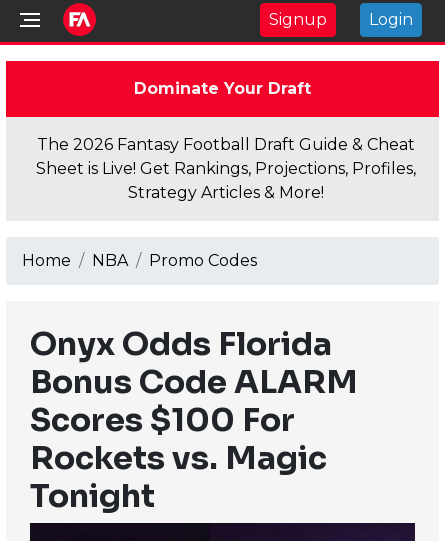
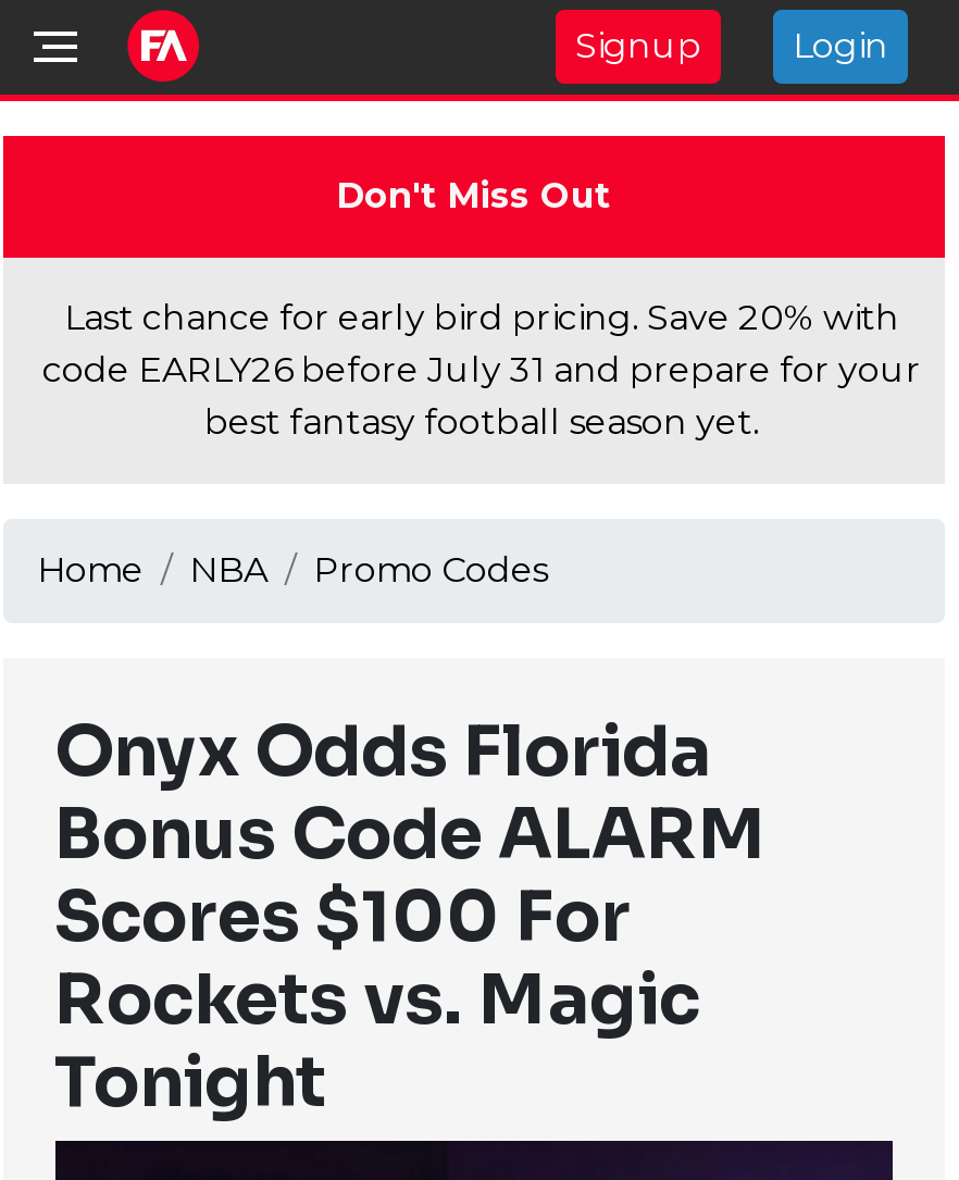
[133,79,310,98] Dominate Your Draft -> [336,175,610,216] Don't Miss Out
[36,135,416,202] The 2026 Fantasy Football Draft Guide & Cheat | Sheet is Live! Get Rankings, Projections, Profiles, | Strategy Articles & More! -> [42,297,921,443] Last chance for early bird pricing. Save 20% with | code EARLY26 before July 31 and prepare for your | best fantasy football season yet.

